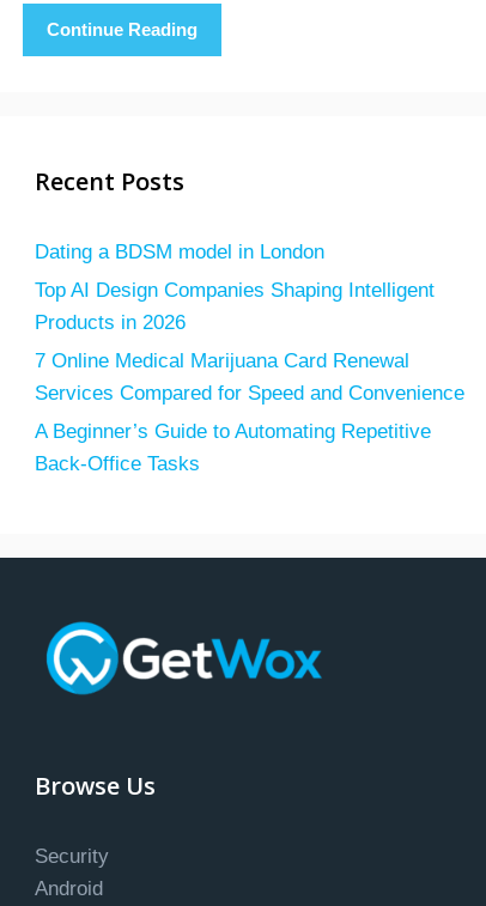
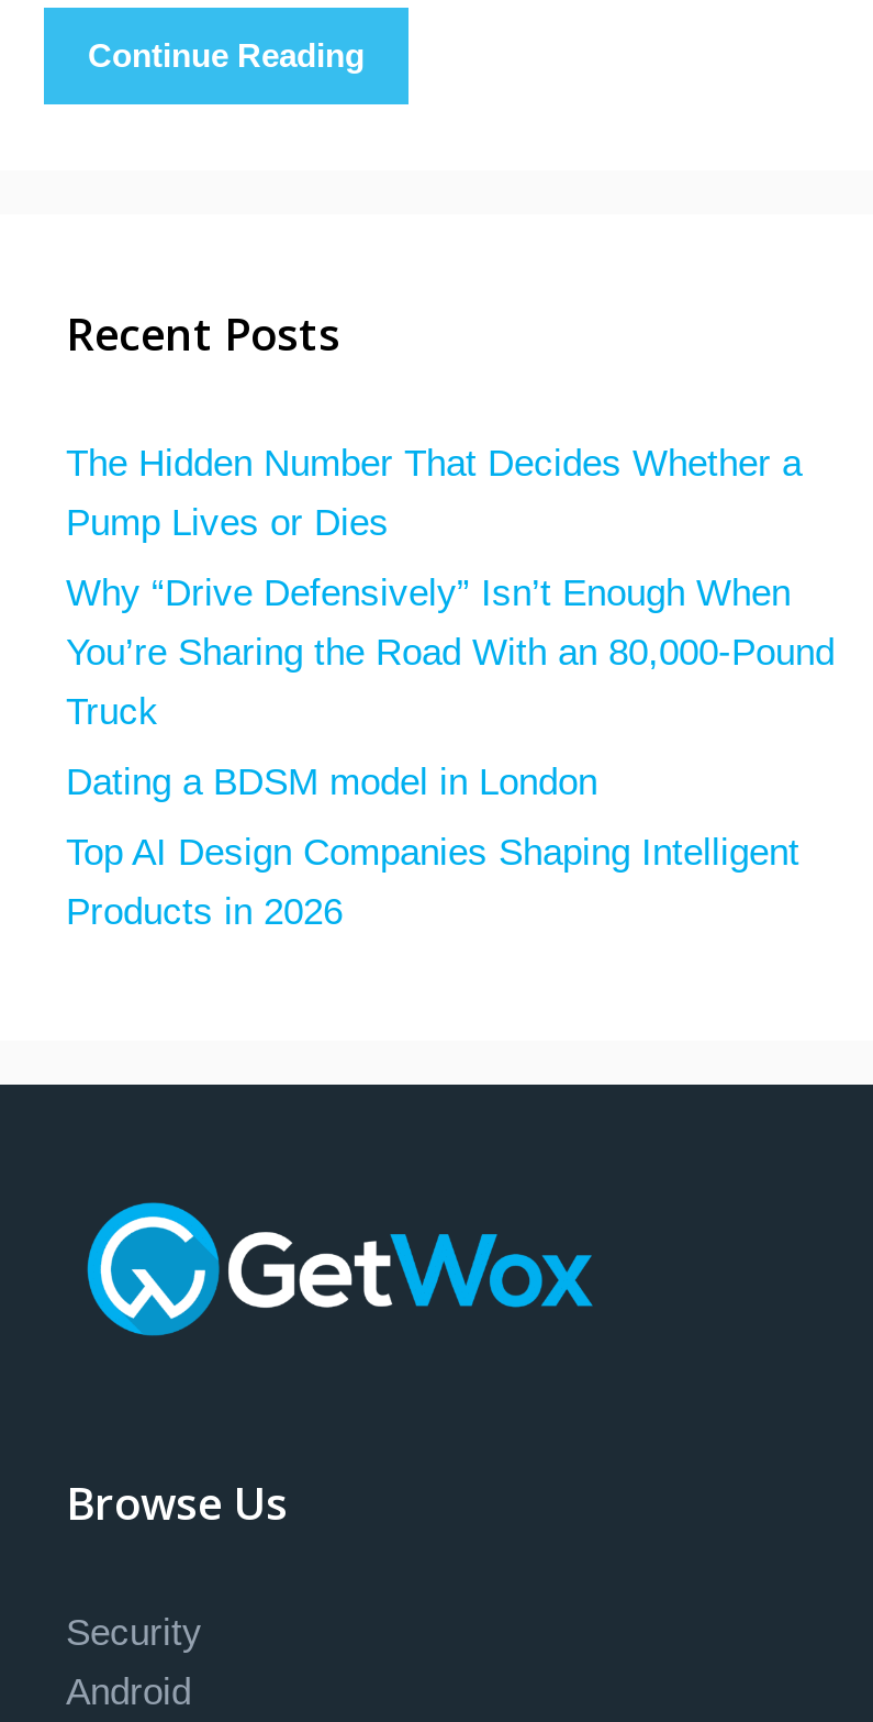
none -> [66,444,835,734] The Hidden Number That Decides Whether a | Pump Lives or Dies | Why “Drive Defensively” Isn’t Enough When | You’re Sharing the Road With an 80,000-Pound | Truck
moved [35,241,435,334] -> [66,762,799,934]: Dating a BDSM model in London | Top AI Design Companies Shaping Intelligent | Products in 2026
[35,350,464,476] 7 Online Medical Marijuana Card Renewal | Services Compared for Speed and Convenience | A Beginner’s Guide to Automating Repetitive | Back-Office Tasks -> none

